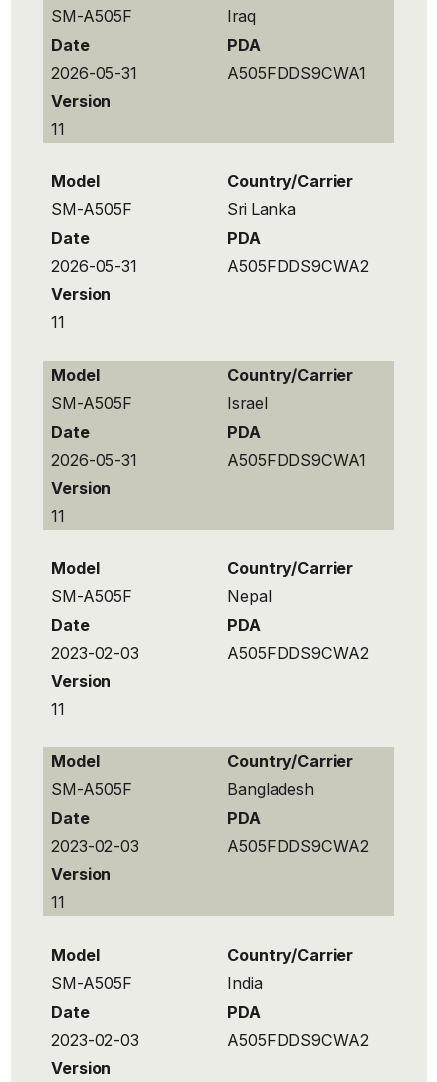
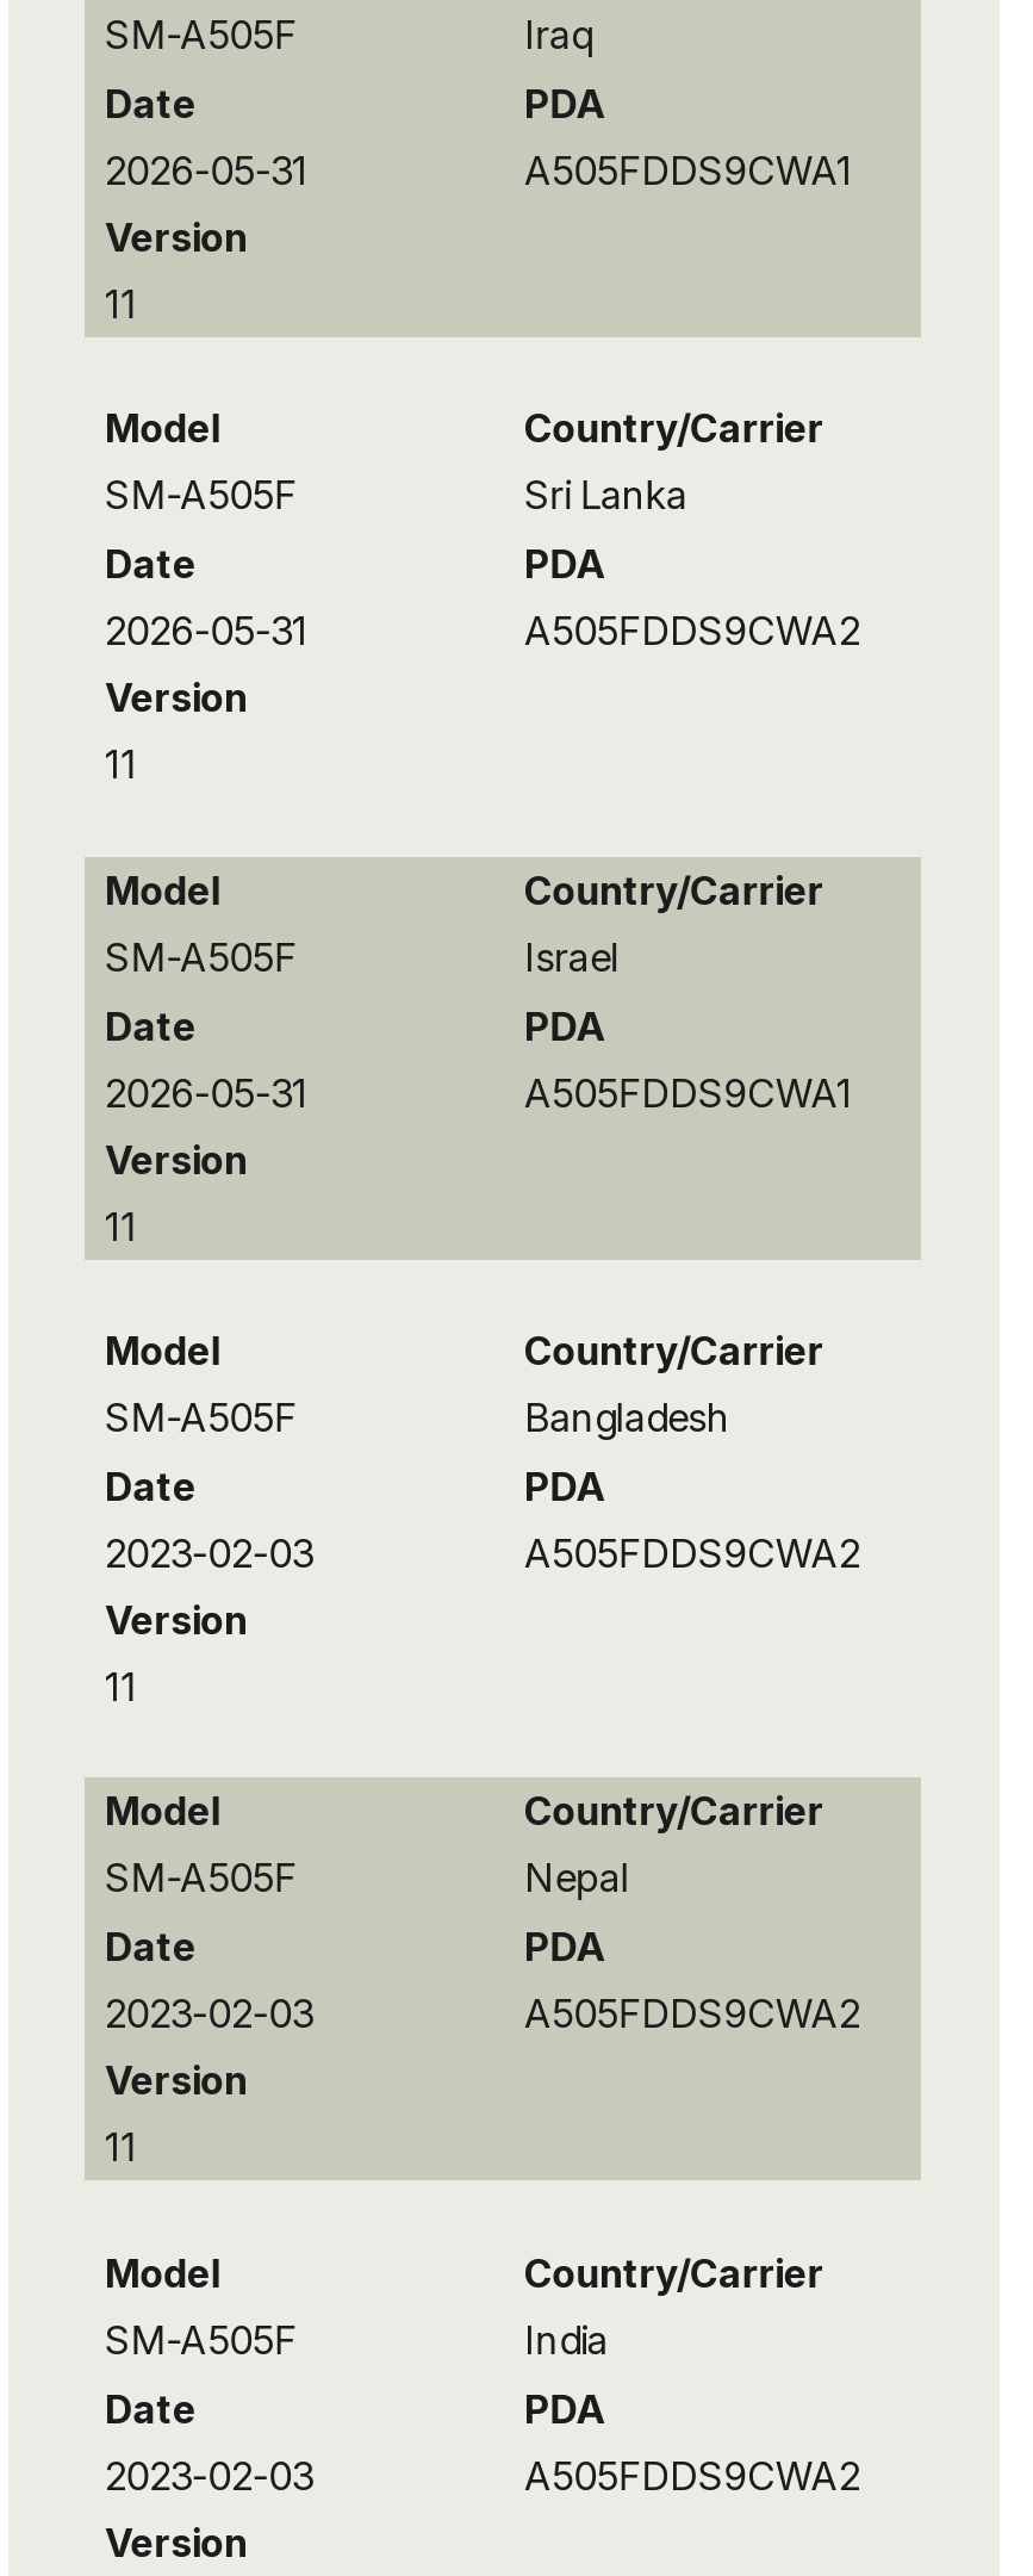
moved [227,586,272,606] -> [524,1854,630,1902]: Nepal
moved [227,779,314,799] -> [524,1393,730,1441]: Bangladesh

